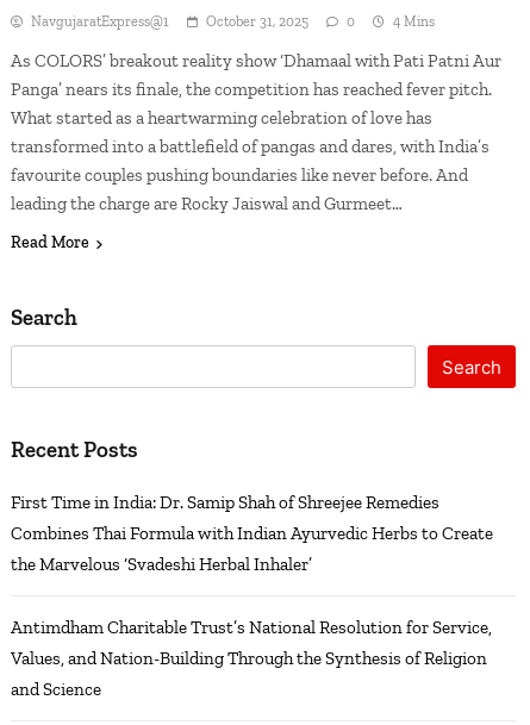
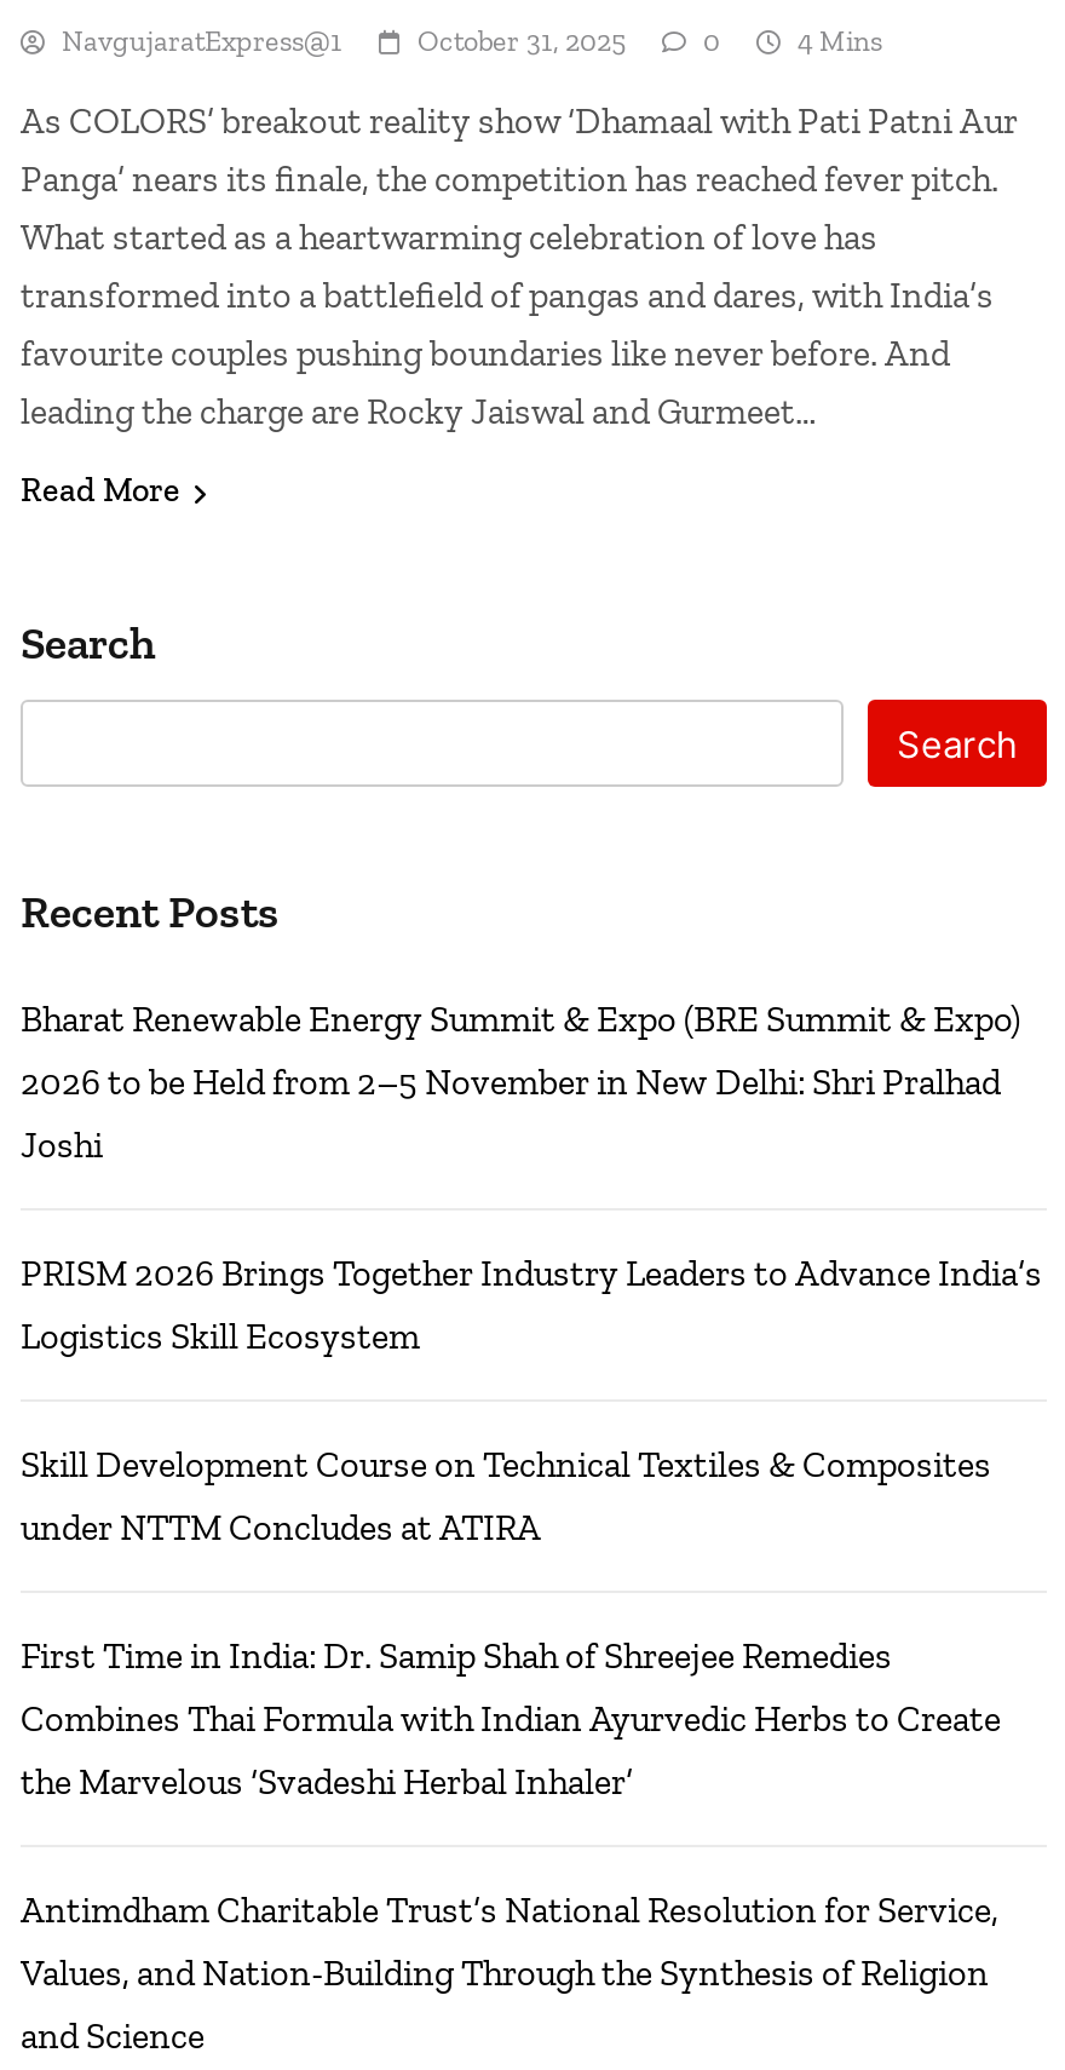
none -> [21,997,1042,1549] Bharat Renewable Energy Summit & Expo (BRE Summit & Expo) | 2026 to be Held from 2–5 November in New Delhi: Shri Pralhad | Joshi | PRISM 2026 Brings Together Industry Leaders to Advance India’s | Logistics Skill Ecosystem | Skill Development Course on Technical Textiles & Composites | under NTTM Concludes at ATIRA

